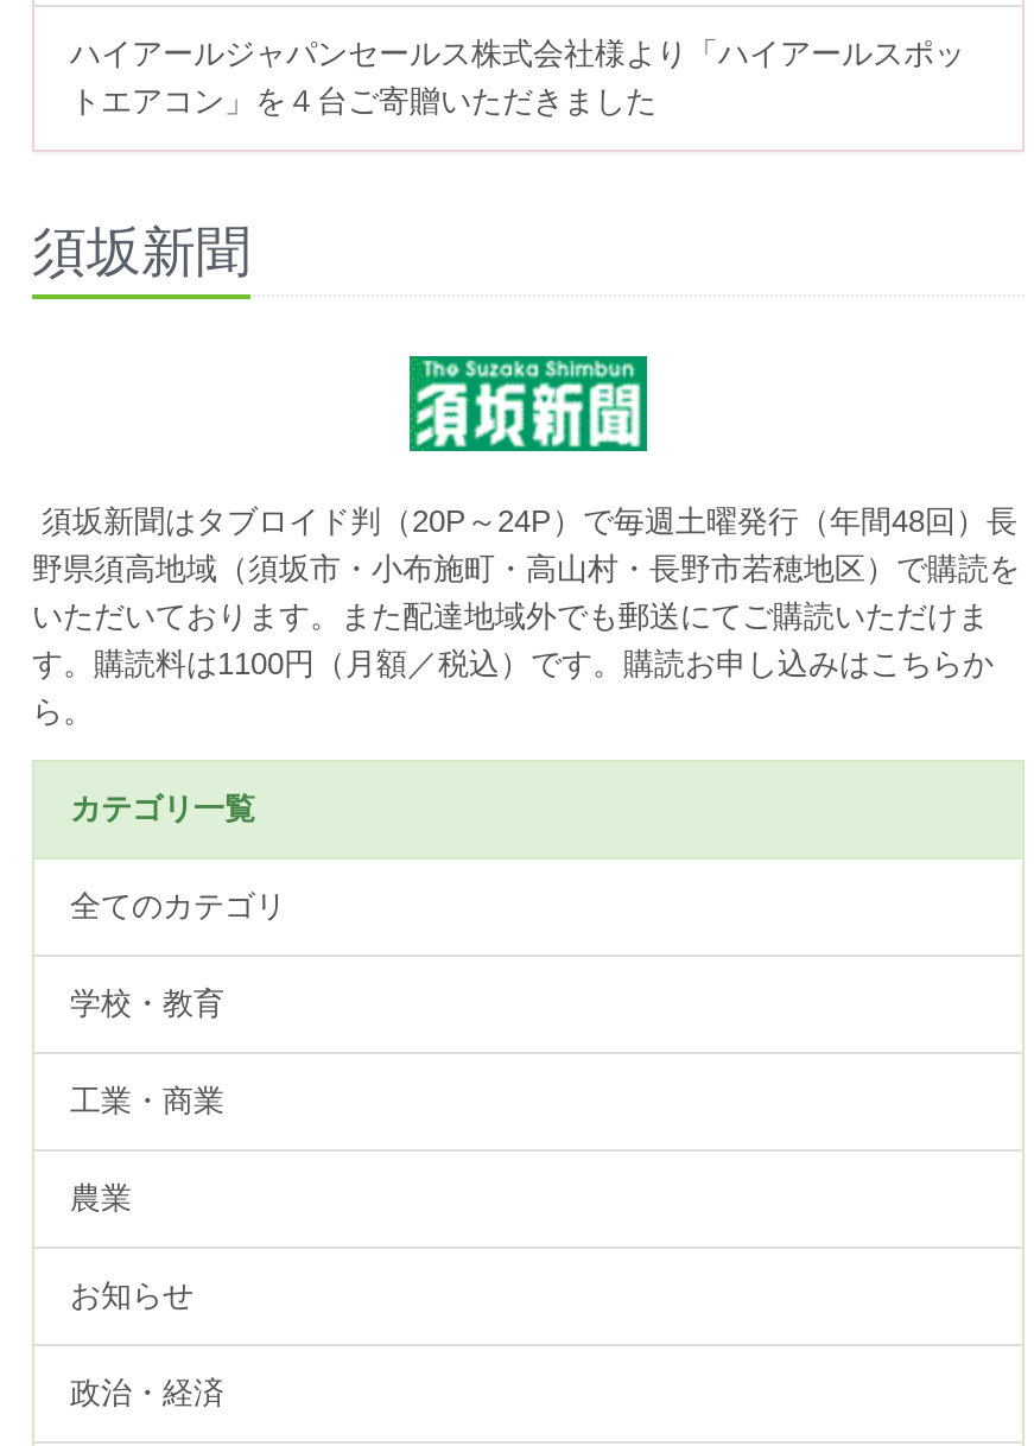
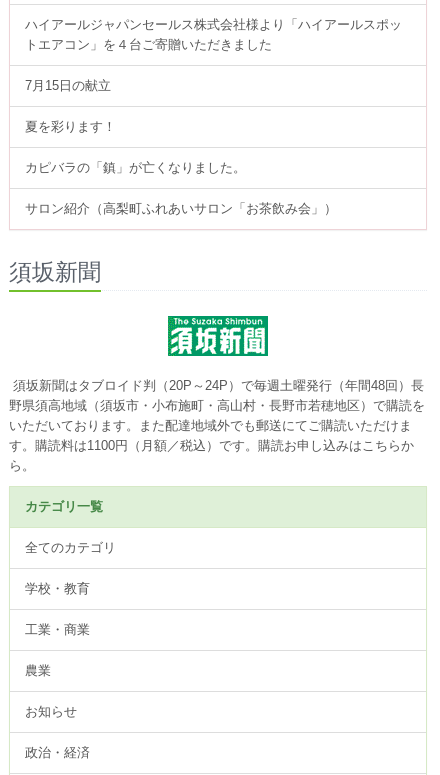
none -> [25,78,337,216] 7月15日の献立 | 夏を彩ります！ | カピバラの「鎮」が亡くなりました。 | サロン紹介（高梨町ふれあいサロン「お茶飲み会」）

